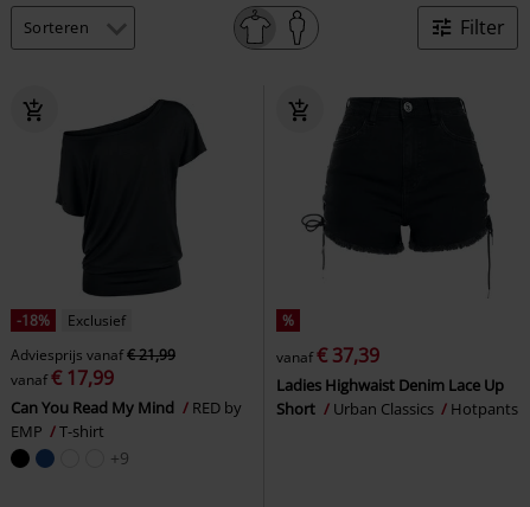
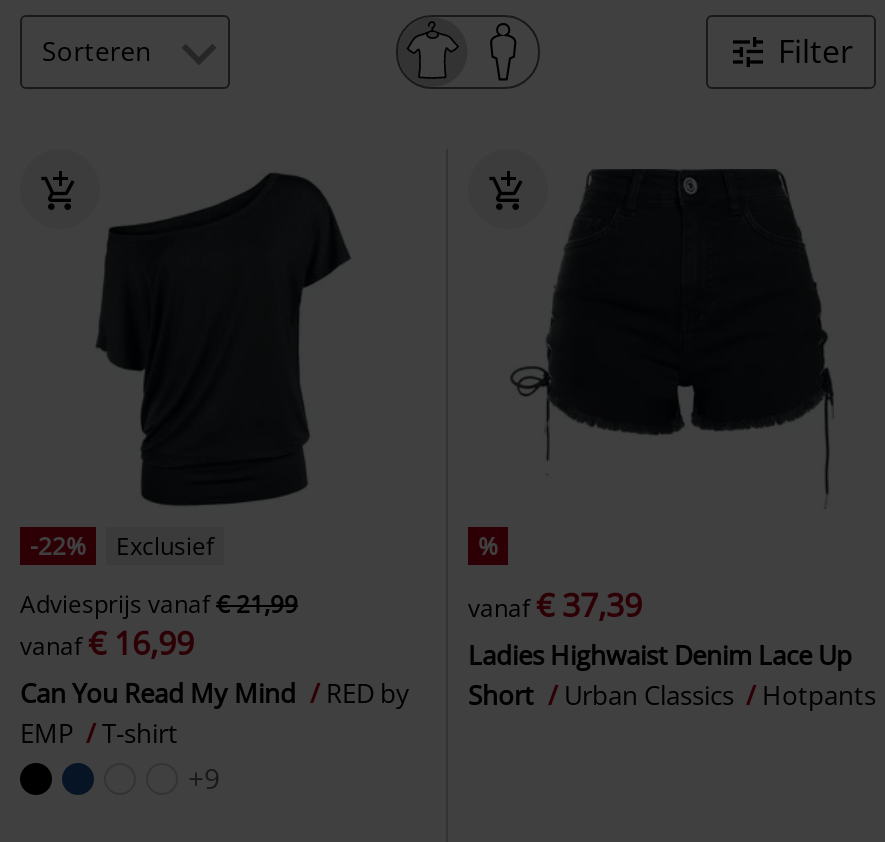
[17,310,126,330] -18% Exclusief -> [30,528,214,562] -22% Exclusief
[11,364,114,390] vanaf€ 17,99 -> [20,620,194,664] vanaf€ 16,99

